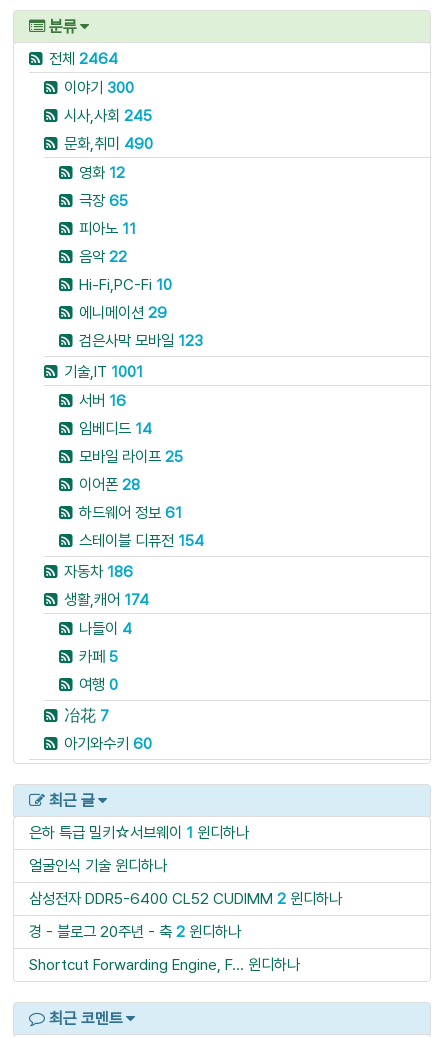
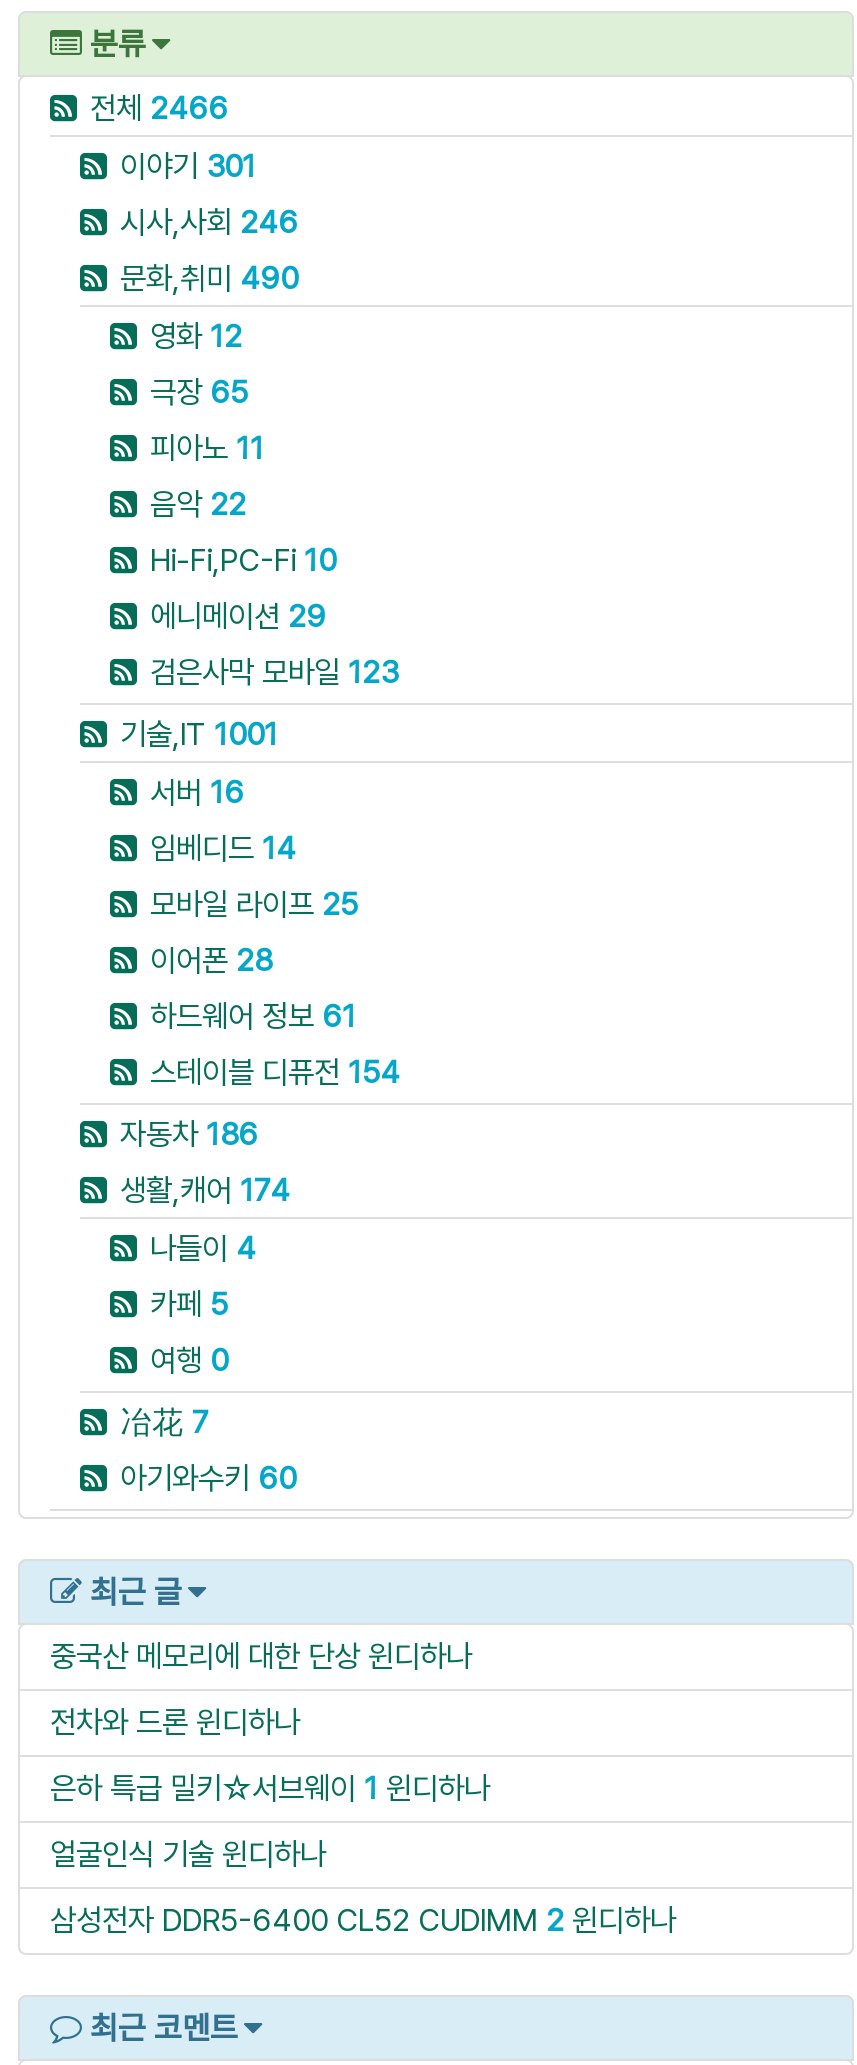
[49,49,118,68] 전체 2464 -> [90,89,228,127] 전체 2466
[64,78,134,97] 이야기 300 -> [120,147,256,185] 이야기 301
[64,106,152,125] 시사,사회 245 -> [120,203,298,241] 시사,사회 246
none -> [50,1637,472,1741] 중국산 메모리에 대한 단상 윈디하나 | 전차와 드론 윈디하나
moved [29,856,342,908] -> [50,1835,676,1939]: 얼굴인식 기술 윈디하나 | 삼성전자 DDR5-6400 CL52 CUDIMM 2 윈디하나
[29,922,300,974] 경 - 블로그 20주년 - 축 2 윈디하나 | Shortcut Forwarding Engine, F... 윈디하나 -> none

